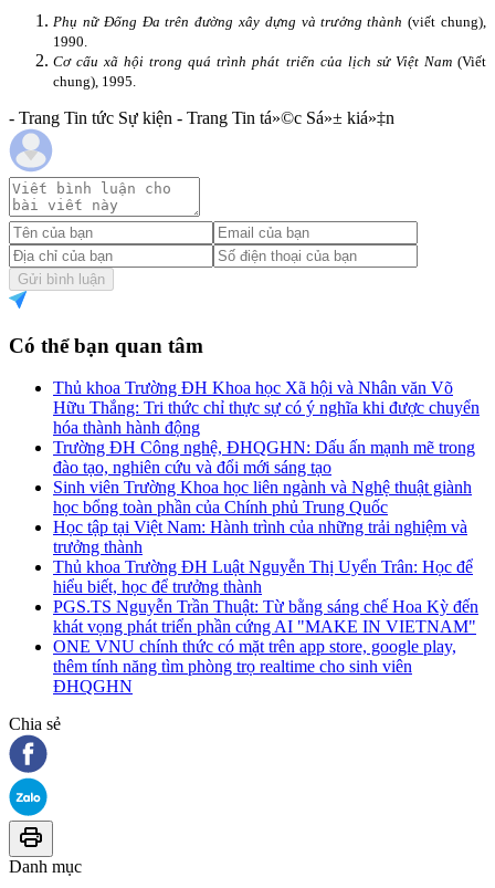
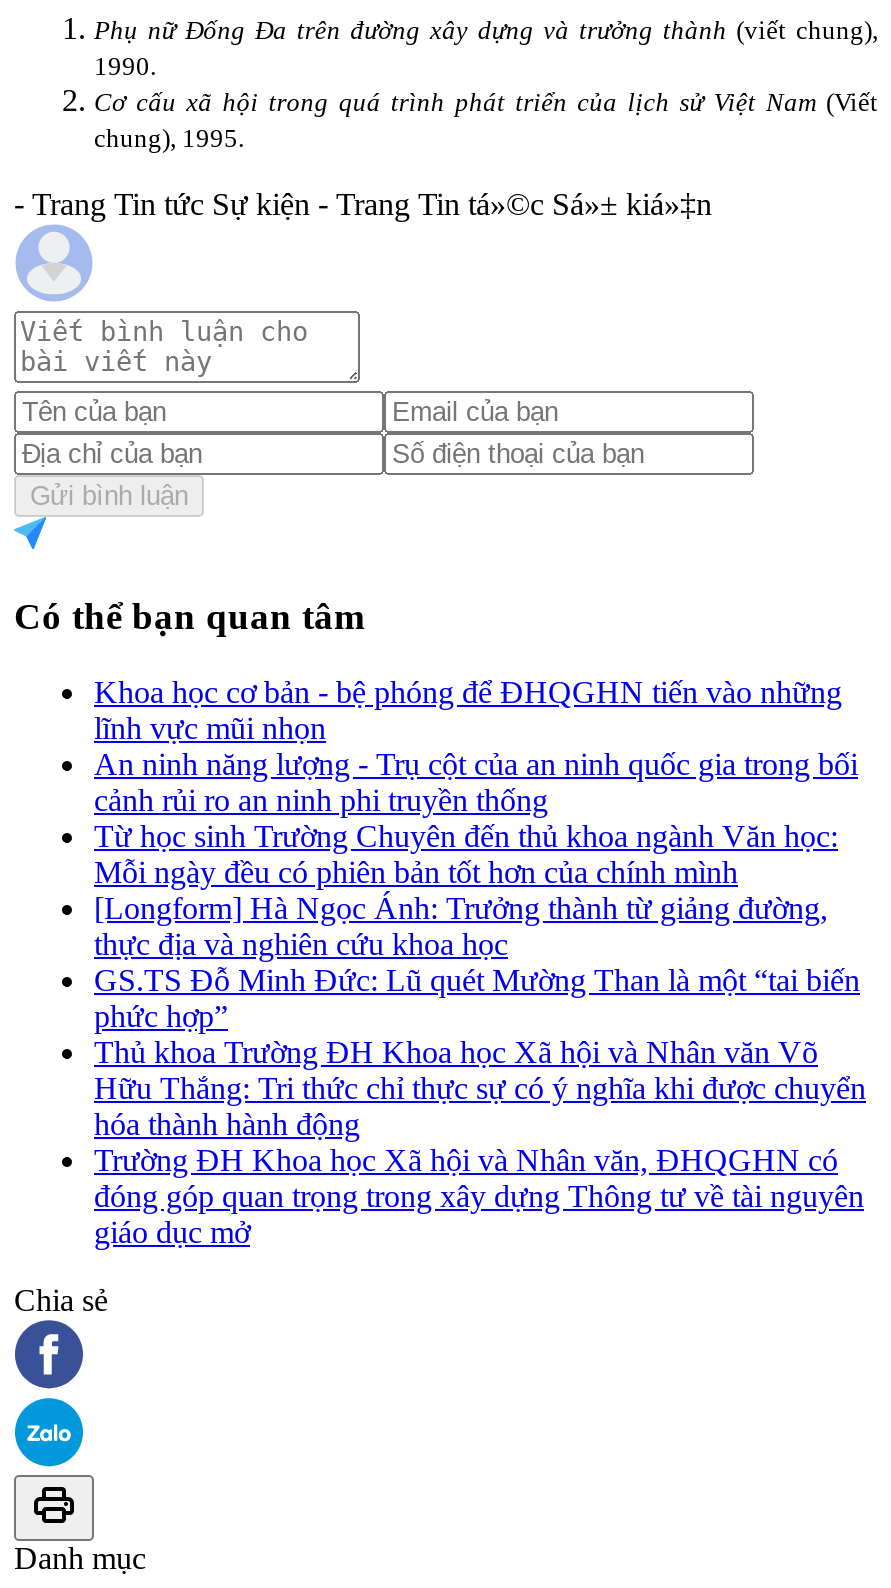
none -> [94,676,860,1034] Khoa học cơ bản - bệ phóng để ĐHQGHN tiến vào những | lĩnh vực mũi nhọn | An ninh năng lượng - Trụ cột của an ninh quốc gia trong bối | cảnh rủi ro an ninh phi truyền thống | Từ học sinh Trường Chuyên đến thủ khoa ngành Văn học: | Mỗi ngày đều có phiên bản tốt hơn của chính mình | [Longform] Hà Ngọc Ánh: Trưởng thành từ giảng đường, | thực địa và nghiên cứu khoa học | GS.TS Đỗ Minh Đức: Lũ quét Mường Than là một “tai biến | phức hợp”
moved [53,379,480,437] -> [94,1036,866,1142]: Thủ khoa Trường ĐH Khoa học Xã hội và Nhân văn Võ | Hữu Thắng: Tri thức chỉ thực sự có ý nghĩa khi được chuyển | hóa thành hành động
[53,438,478,696] Trường ĐH Công nghệ, ĐHQGHN: Dấu ấn mạnh mẽ trong | đào tạo, nghiên cứu và đổi mới sáng tạo | Sinh viên Trường Khoa học liên ngành và Nghệ thuật giành | học bổng toàn phần của Chính phủ Trung Quốc | Học tập tại Việt Nam: Hành trình của những trải nghiệm và | trưởng thành | Thủ khoa Trường ĐH Luật Nguyễn Thị Uyển Trân: Học để | hiểu biết, học để trưởng thành | PGS.TS Nguyễn Trần Thuật: Từ bằng sáng chế Hoa Kỳ đến | khát vọng phát triển phần cứng AI "MAKE IN VIETNAM" | ONE VNU chính thức có mặt trên app store, google play, | thêm tính năng tìm phòng trọ realtime cho sinh viên | ĐHQGHN -> [94,1144,864,1250] Trường ĐH Khoa học Xã hội và Nhân văn, ĐHQGHN có | đóng góp quan trọng trong xây dựng Thông tư về tài nguyên | giáo dục mở

